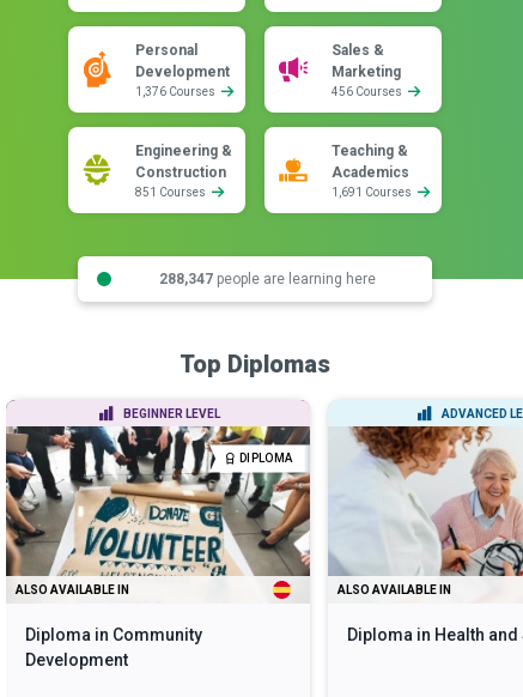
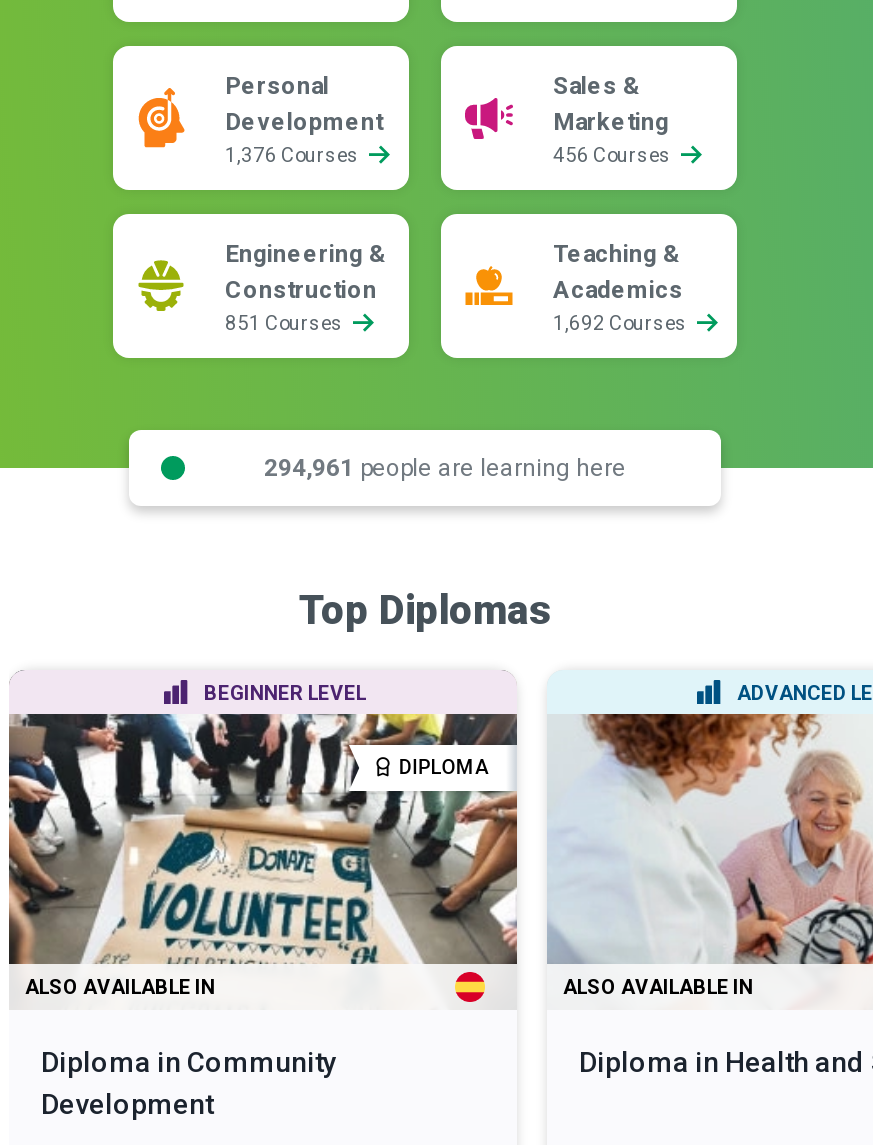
[332,186,414,199] 1,691 Courses -> [553,312,691,334] 1,692 Courses
[159,270,375,287] 288,347 people are learning here -> [264,453,626,481] 294,961 people are learning here

